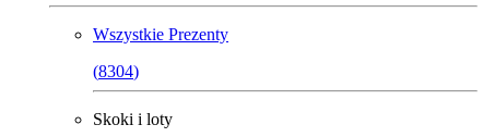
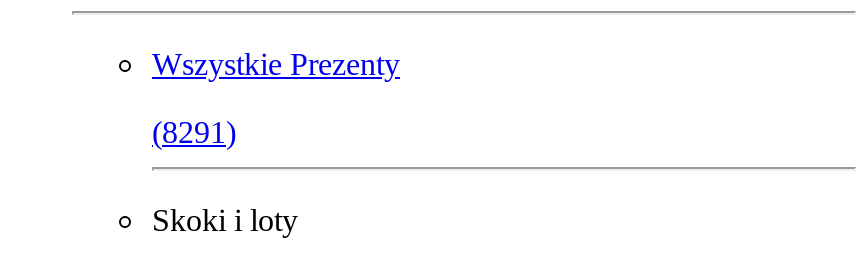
[93,62,139,80] (8304) -> [152,115,236,149] (8291)

